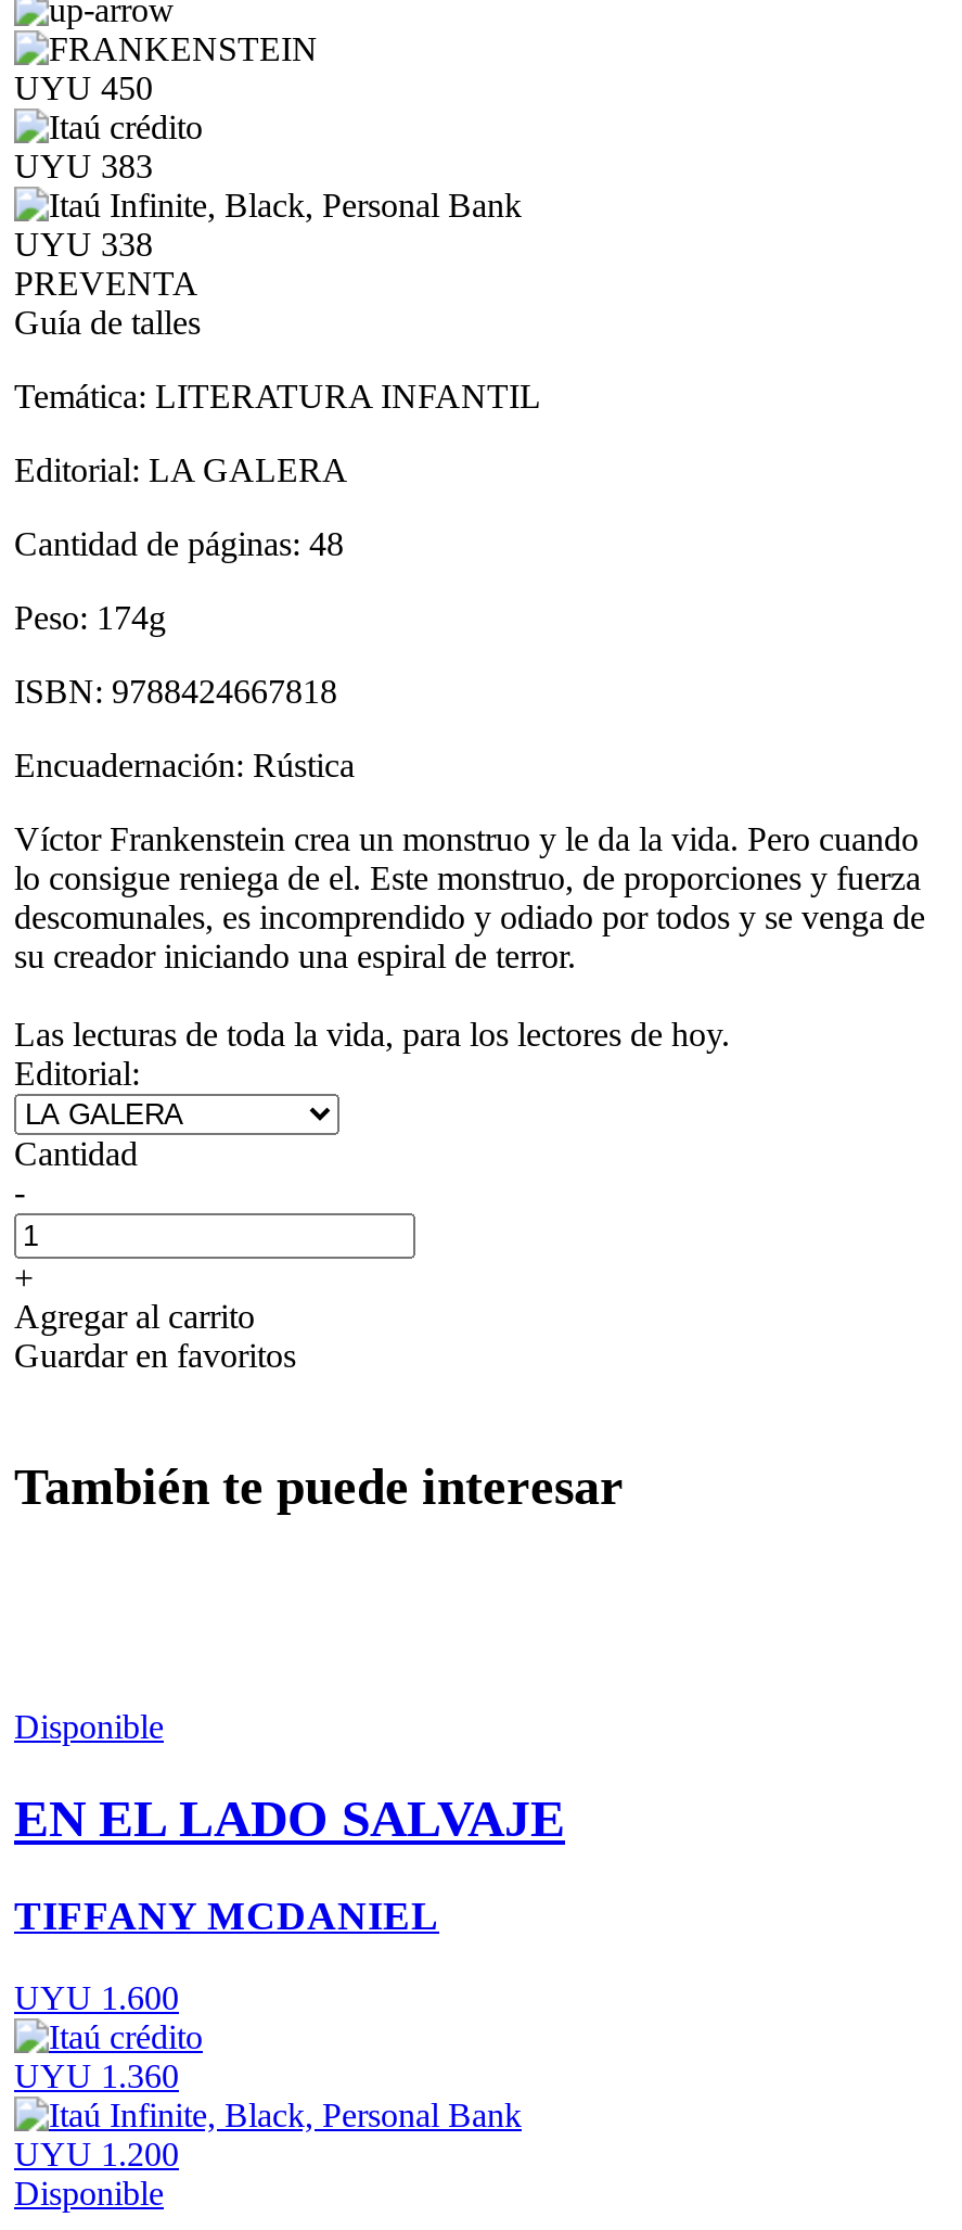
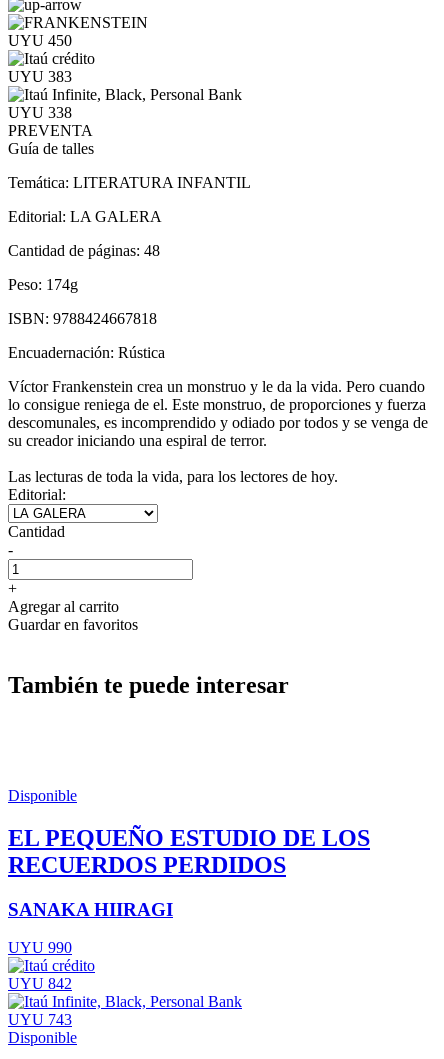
[14,1790,565,1846] EN EL LADO SALVAJE -> [8,825,370,878] EL PEQUEÑO ESTUDIO DE LOS | RECUERDOS PERDIDOS
[14,1891,439,1937] TIFFANY MCDANIEL -> [8,898,173,919] SANAKA HIIRAGI
[14,1980,179,2017] UYU 1.600 -> [8,939,72,956] UYU 990
[14,2058,179,2095] UYU 1.360 -> [8,975,72,992] UYU 842
[14,2136,179,2173] UYU 1.200 -> [8,1011,72,1028] UYU 743

